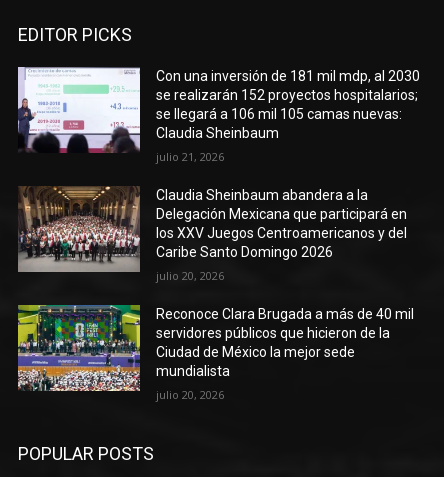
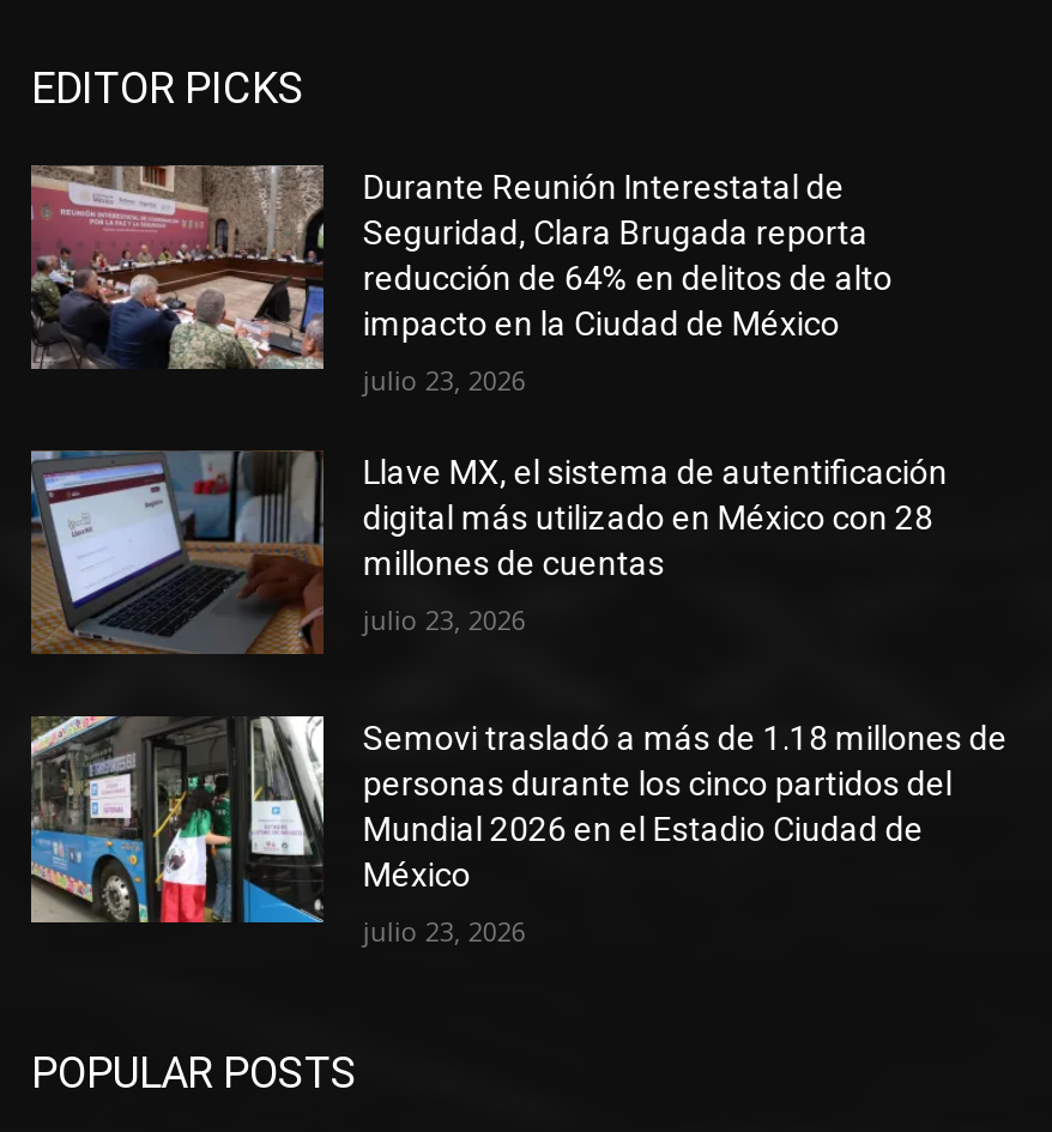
[17,66,420,154] [image] | Con una inversión de 181 mil mdp, al 2030 | se realizarán 152 proyectos hospitalarios; | se llegará a 106 mil 105 camas nuevas: | Claudia Sheinbaum -> [29,164,892,373] [image] | Durante Reunión Interestatal de | Seguridad, Clara Brugada reporta | reducción de 64% en delitos de alto | impacto en la Ciudad de México
[156,149,224,164] julio 21, 2026 -> [363,361,526,396] julio 23, 2026
[18,186,407,273] [image] | Claudia Sheinbaum abandera a la | Delegación Mexicana que participará en | los XXV Juegos Centroamericanos y del | Caribe Santo Domingo 2026 -> [29,449,948,655] [image] | Llave MX, el sistema de autentificación | digital más utilizado en México con 28 | millones de cuentas
[156,268,224,283] julio 20, 2026 -> [363,600,526,636] julio 23, 2026
[18,304,414,392] [image] | Reconoce Clara Brugada a más de 40 mil | servidores públicos que hicieron de la | Ciudad de México la mejor sede | mundialista -> [29,713,1007,926] [image] | Semovi trasladó a más de 1.18 millones de | personas durante los cinco partidos del | Mundial 2026 en el Estadio Ciudad de | México
[156,387,224,402] julio 20, 2026 -> [363,913,526,949] julio 23, 2026

